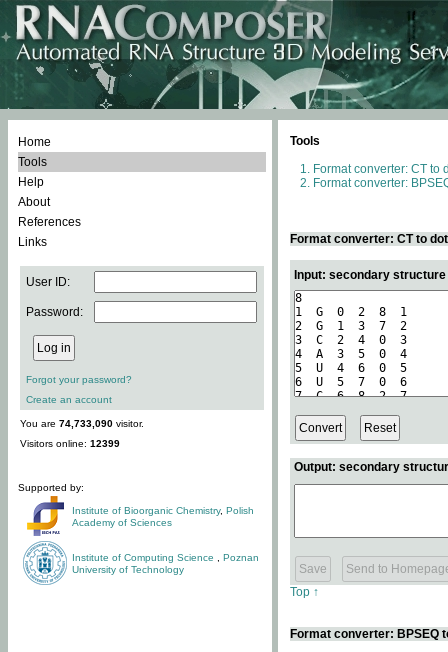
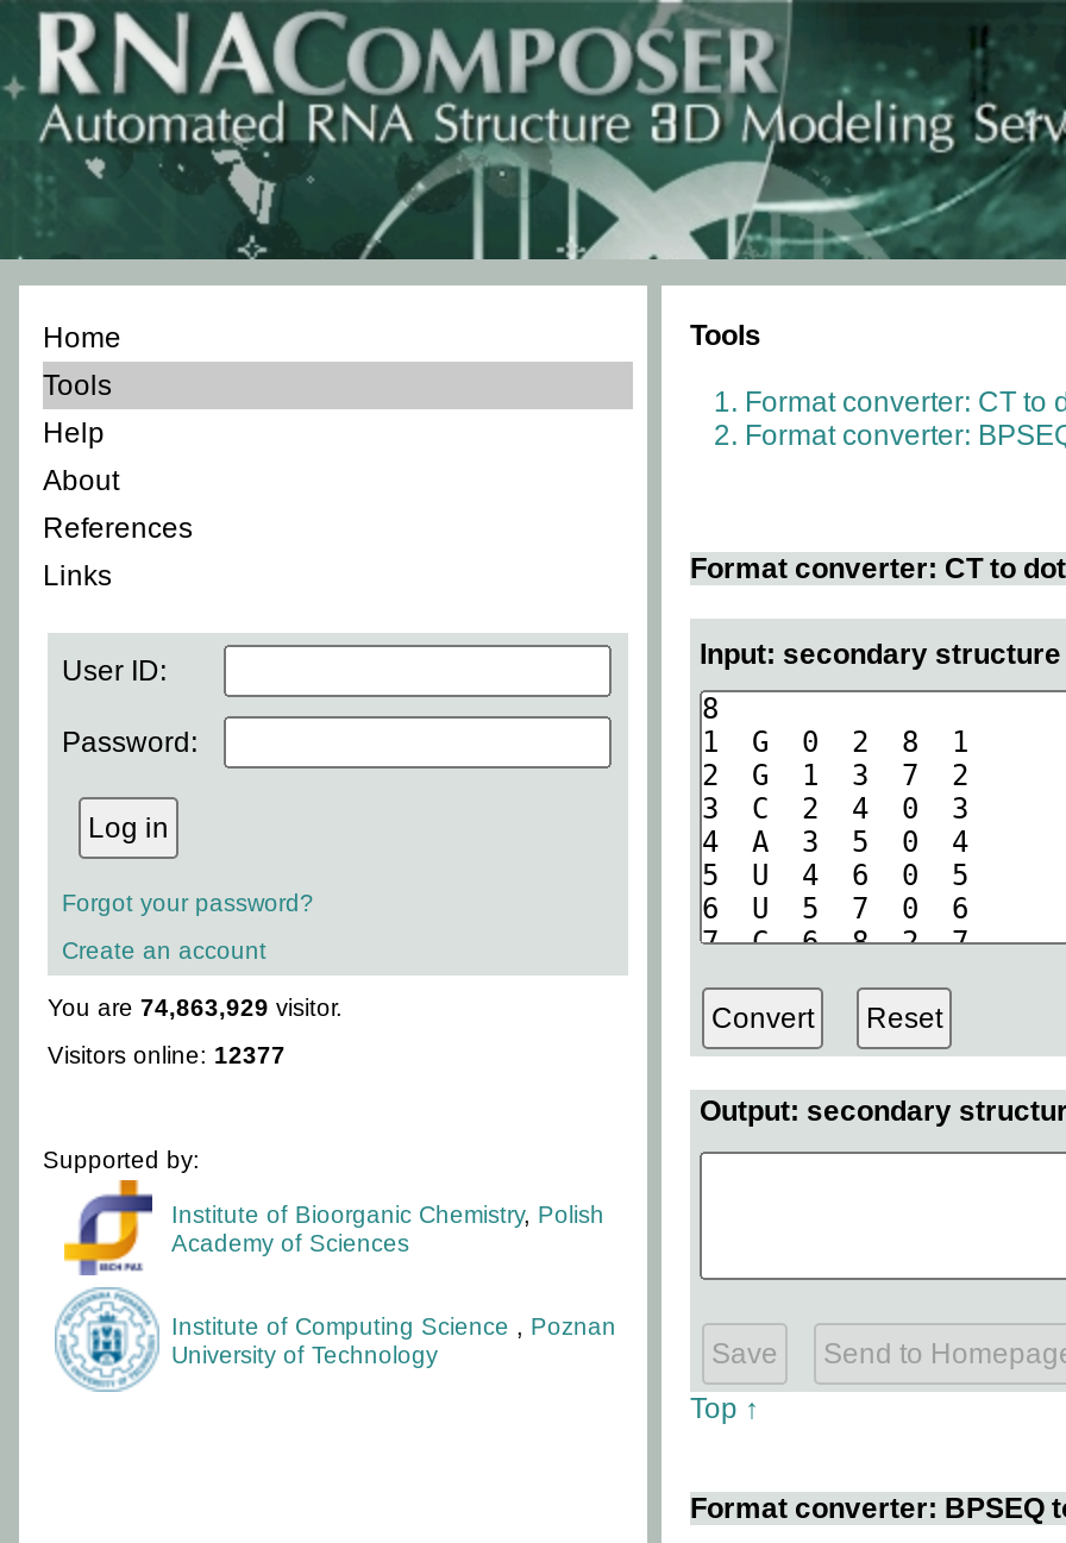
[20,418,144,429] You are 74,733,090 visitor. -> [48,995,343,1021] You are 74,863,929 visitor.
[20,438,120,449] Visitors online: 12399 -> [48,1042,286,1068] Visitors online: 12377

